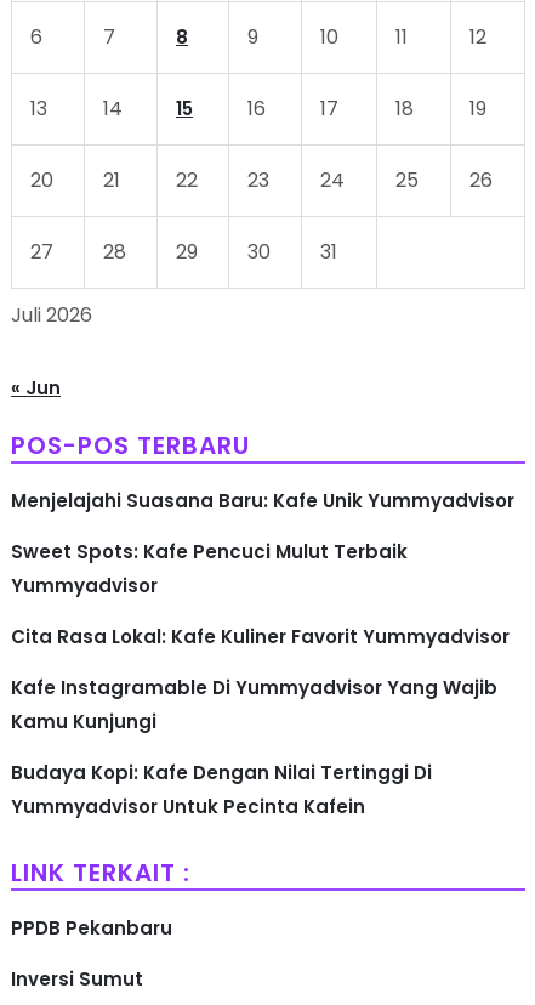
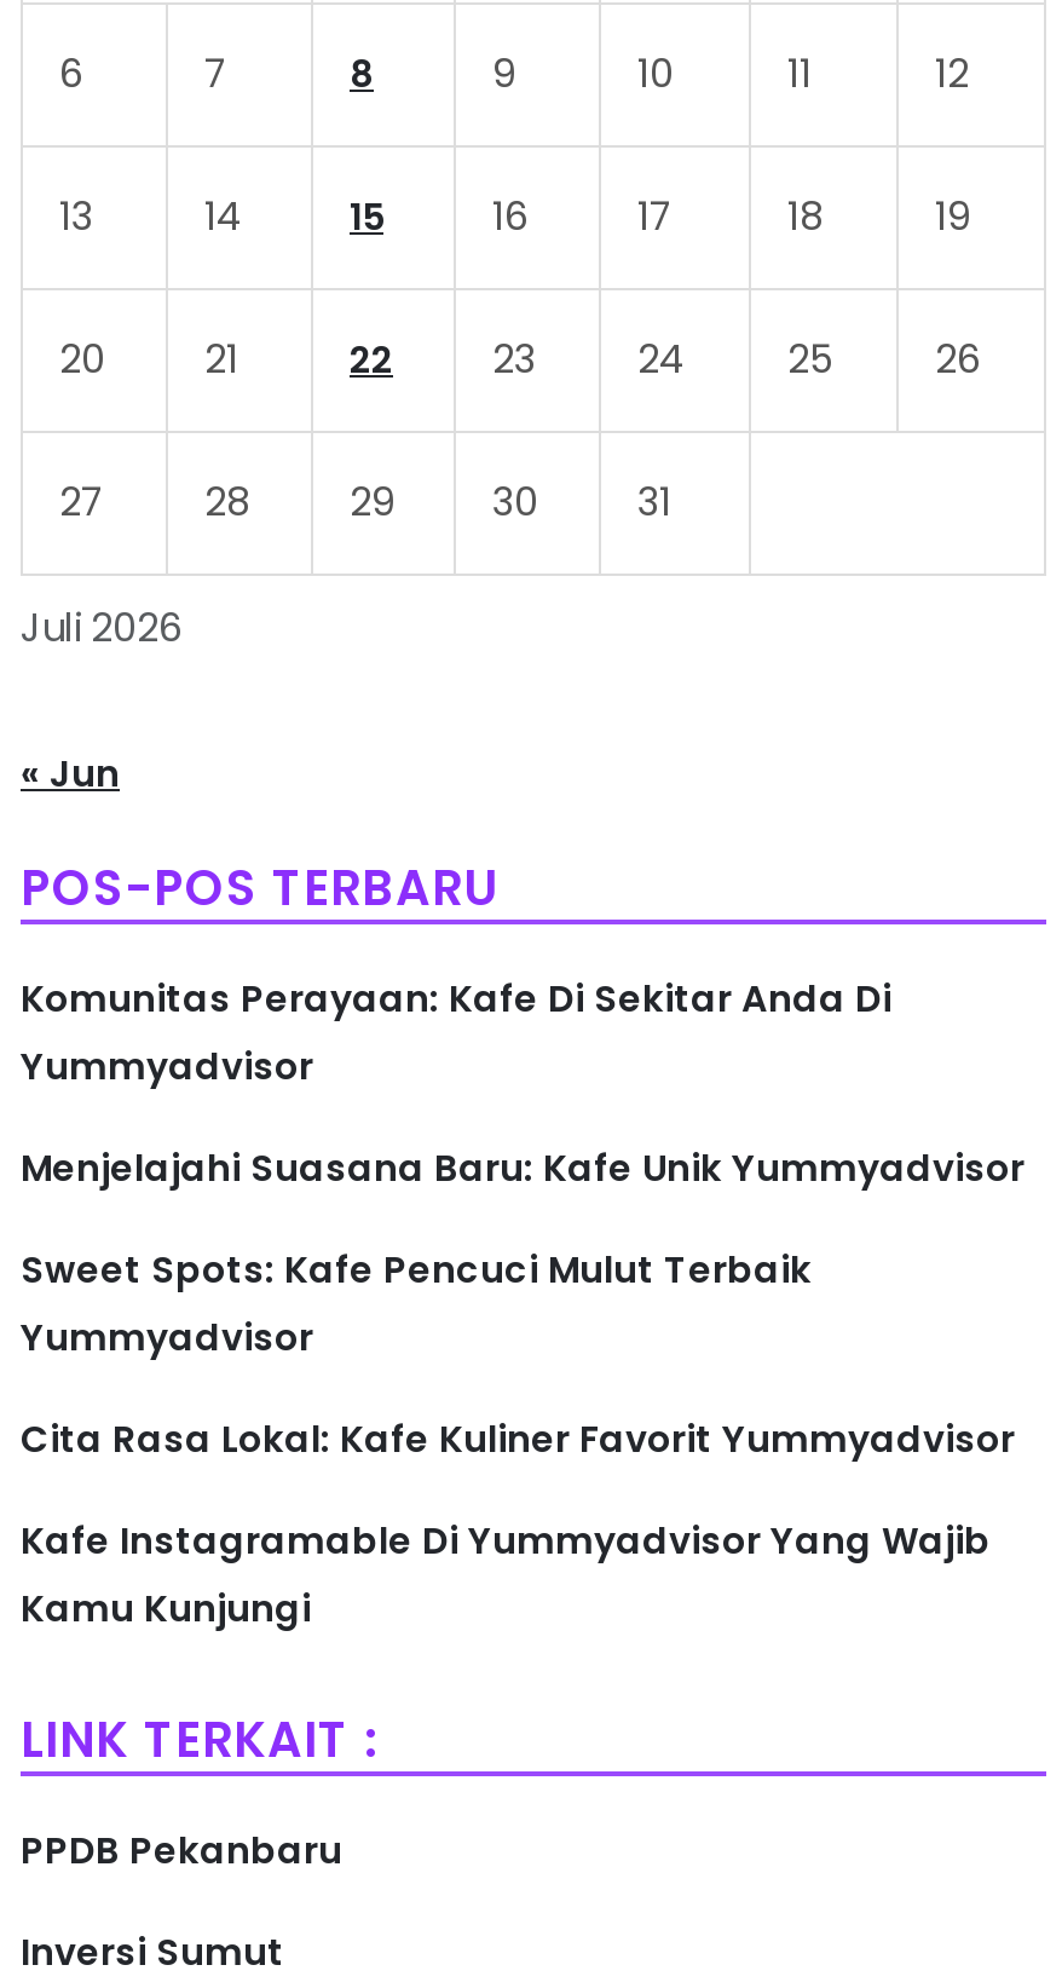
none -> [21,973,891,1091] Komunitas Perayaan: Kafe Di Sekitar Anda Di | Yummyadvisor
moved [11,488,514,734] -> [21,1142,1025,1633]: Menjelajahi Suasana Baru: Kafe Unik Yummyadvisor | Sweet Spots: Kafe Pencuci Mulut Terbaik | Yummyadvisor | Cita Rasa Lokal: Kafe Kuliner Favorit Yummyadvisor | Kafe Instagramable Di Yummyadvisor Yang Wajib | Kamu Kunjungi
[11,760,432,819] Budaya Kopi: Kafe Dengan Nilai Tertinggi Di | Yummyadvisor Untuk Pecinta Kafein -> none

